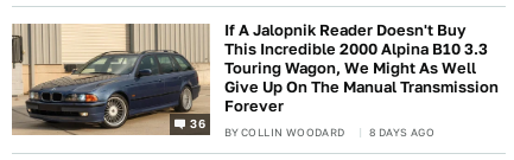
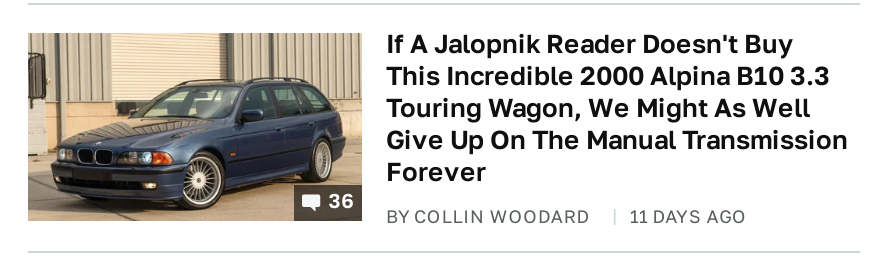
[224,125,434,138] BY COLLIN WOODARD 8 DAYS AGO -> [386,204,747,226] BY COLLIN WOODARD 11 DAYS AGO

